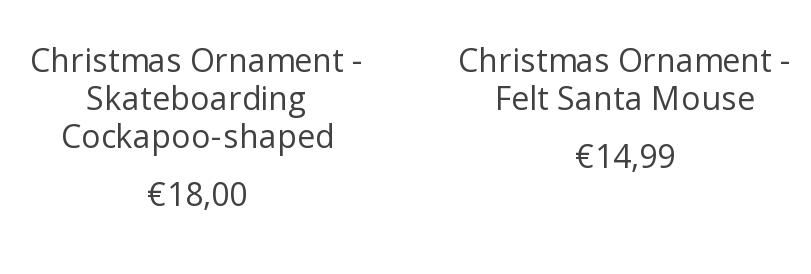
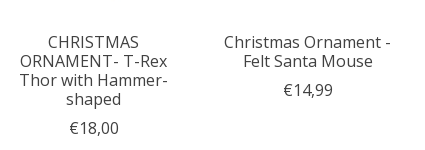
[30,39,364,159] Christmas Ornament - | Skateboarding | Cockapoo-shaped -> [19,31,168,110] CHRISTMAS | ORNAMENT- T-Rex | Thor with Hammer- | shaped

